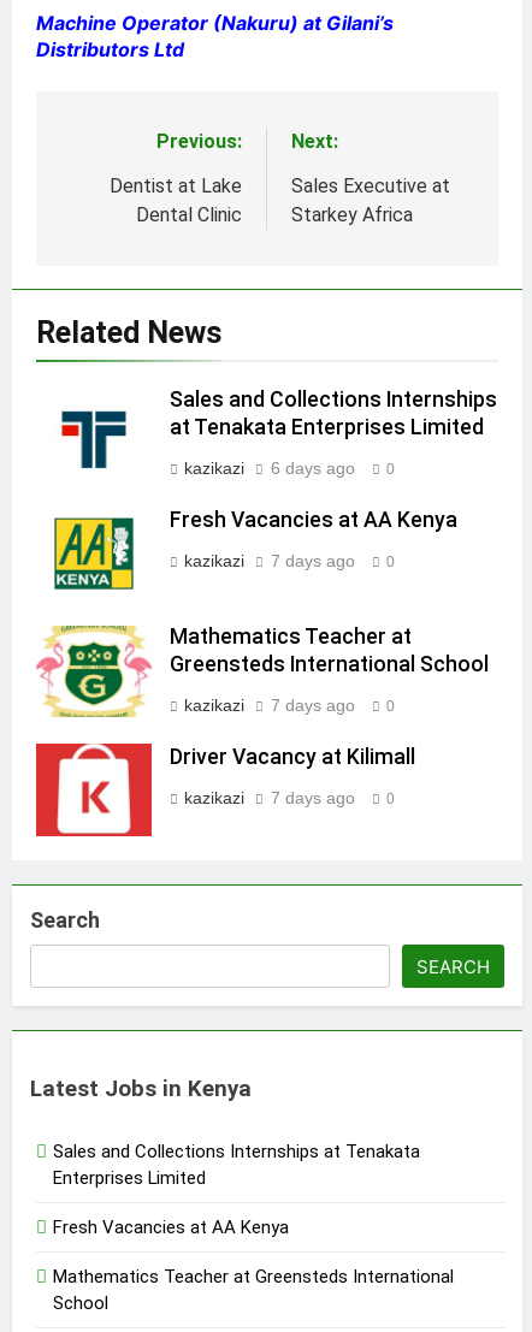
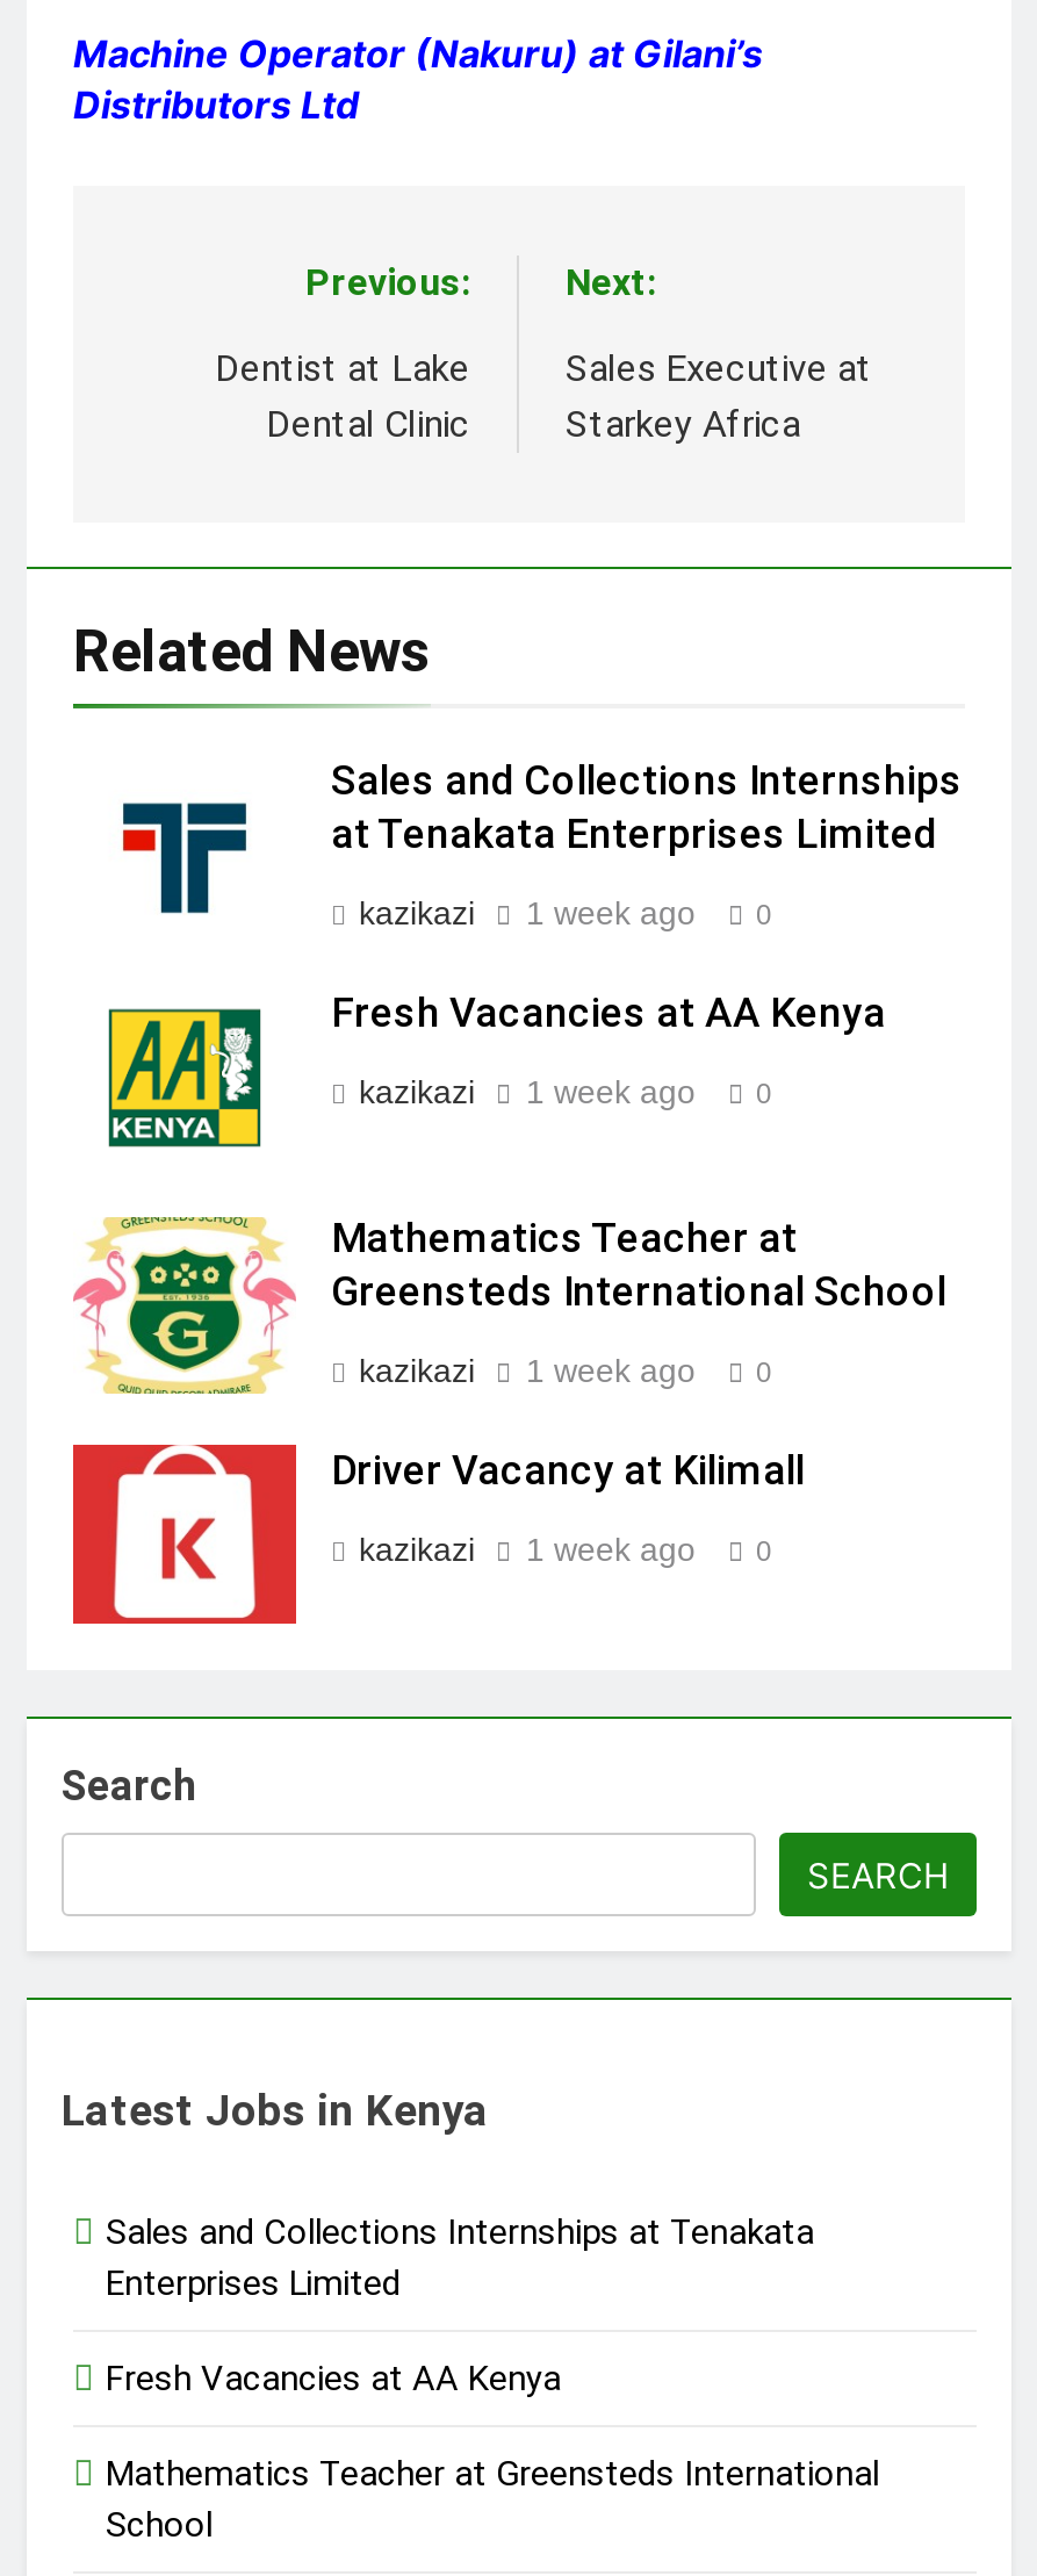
[184,459,395,478] kazikazi 6 days ago 0 -> [359,895,772,932] kazikazi 1 week ago 0
[184,551,395,571] kazikazi 7 days ago 0 -> [359,1074,772,1111] kazikazi 1 week ago 0
[184,696,395,715] kazikazi 7 days ago 0 -> [359,1352,772,1389] kazikazi 1 week ago 0
[184,788,395,808] kazikazi 7 days ago 0 -> [359,1531,772,1568] kazikazi 1 week ago 0

